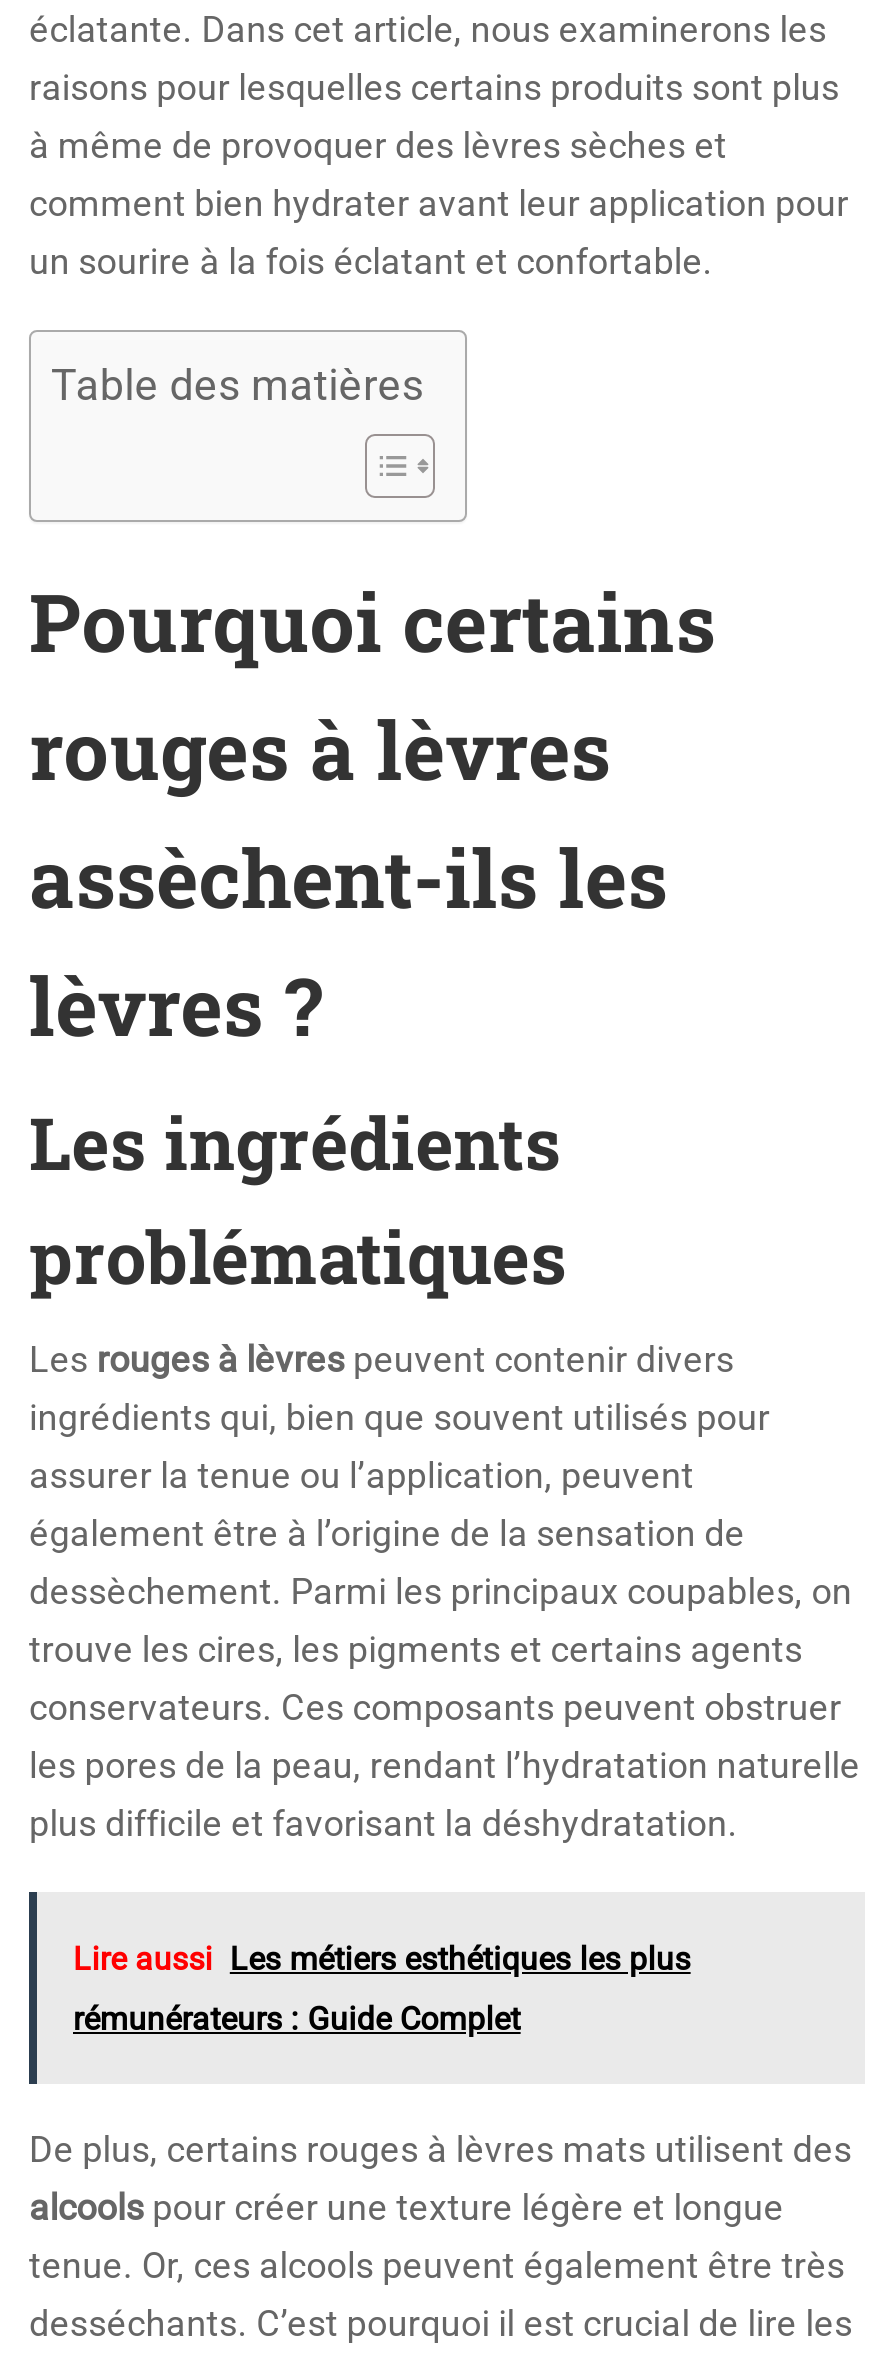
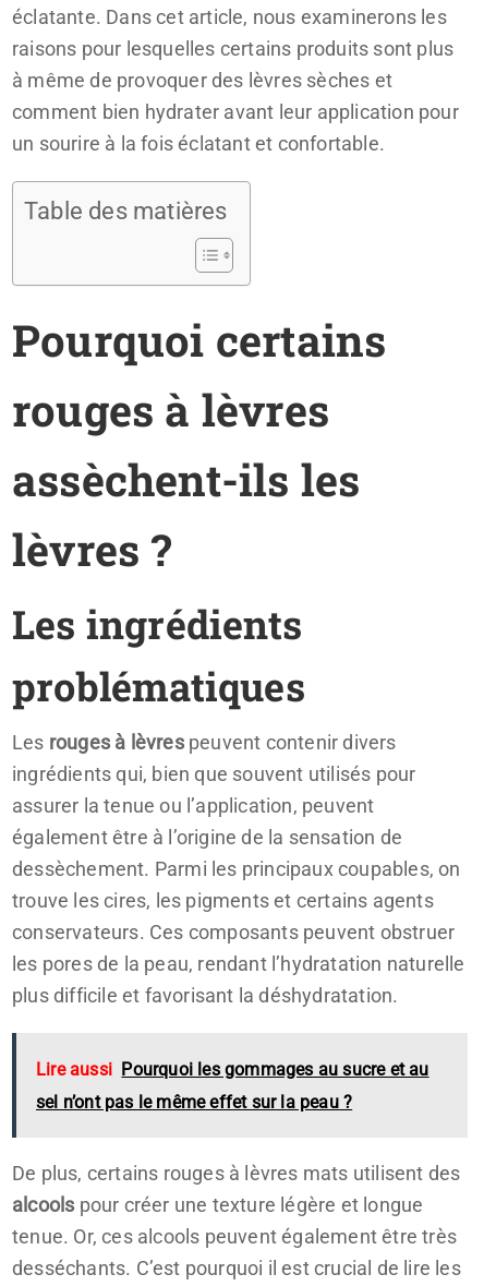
[73,1940,691,1978] Lire aussi Les métiers esthétiques les plus -> [36,1059,429,1080] Lire aussi Pourquoi les gommages au sucre et au
[73,2000,521,2038] rémunérateurs : Guide Complet -> [36,1092,352,1113] sel n’ont pas le même effet sur la peau ?

